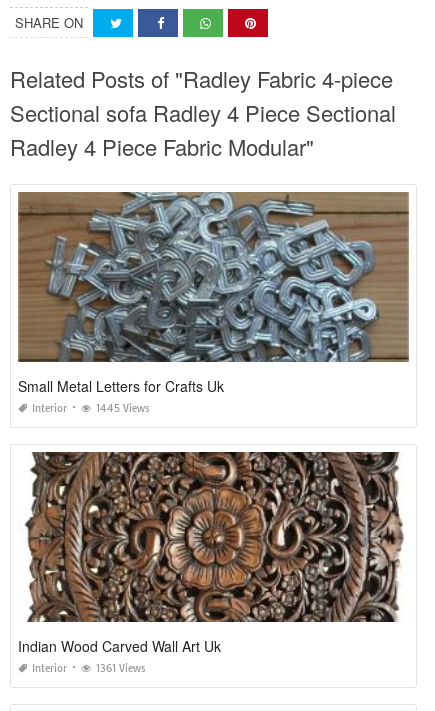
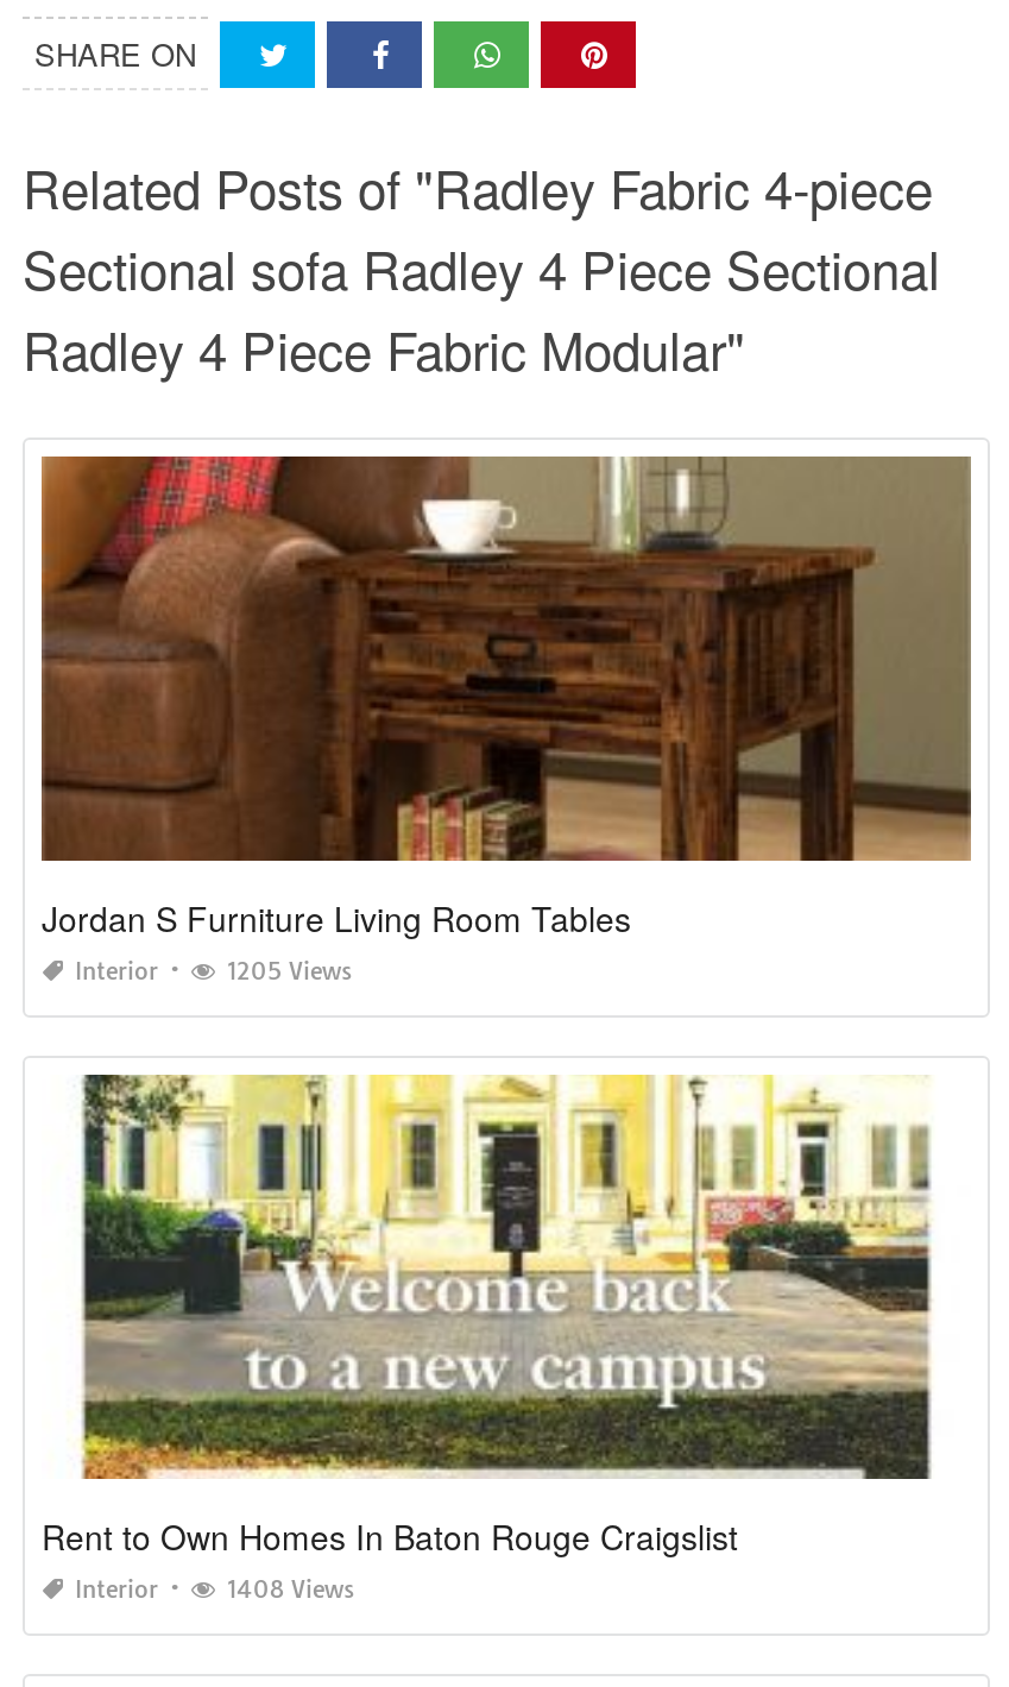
[18,191,409,396] [image] | Small Metal Letters for Crafts Uk -> [42,454,971,942] [image] | Jordan S Furniture Living Room Tables
[96,402,150,415] 1445 Views -> [227,956,353,987] 1205 Views
[18,451,405,656] [image] | Indian Wood Carved Wall Art Uk -> [42,1072,957,1560] [image] | Rent to Own Homes In Baton Rouge Craigslist
[96,662,146,675] 1361 Views -> [227,1574,355,1605] 1408 Views

